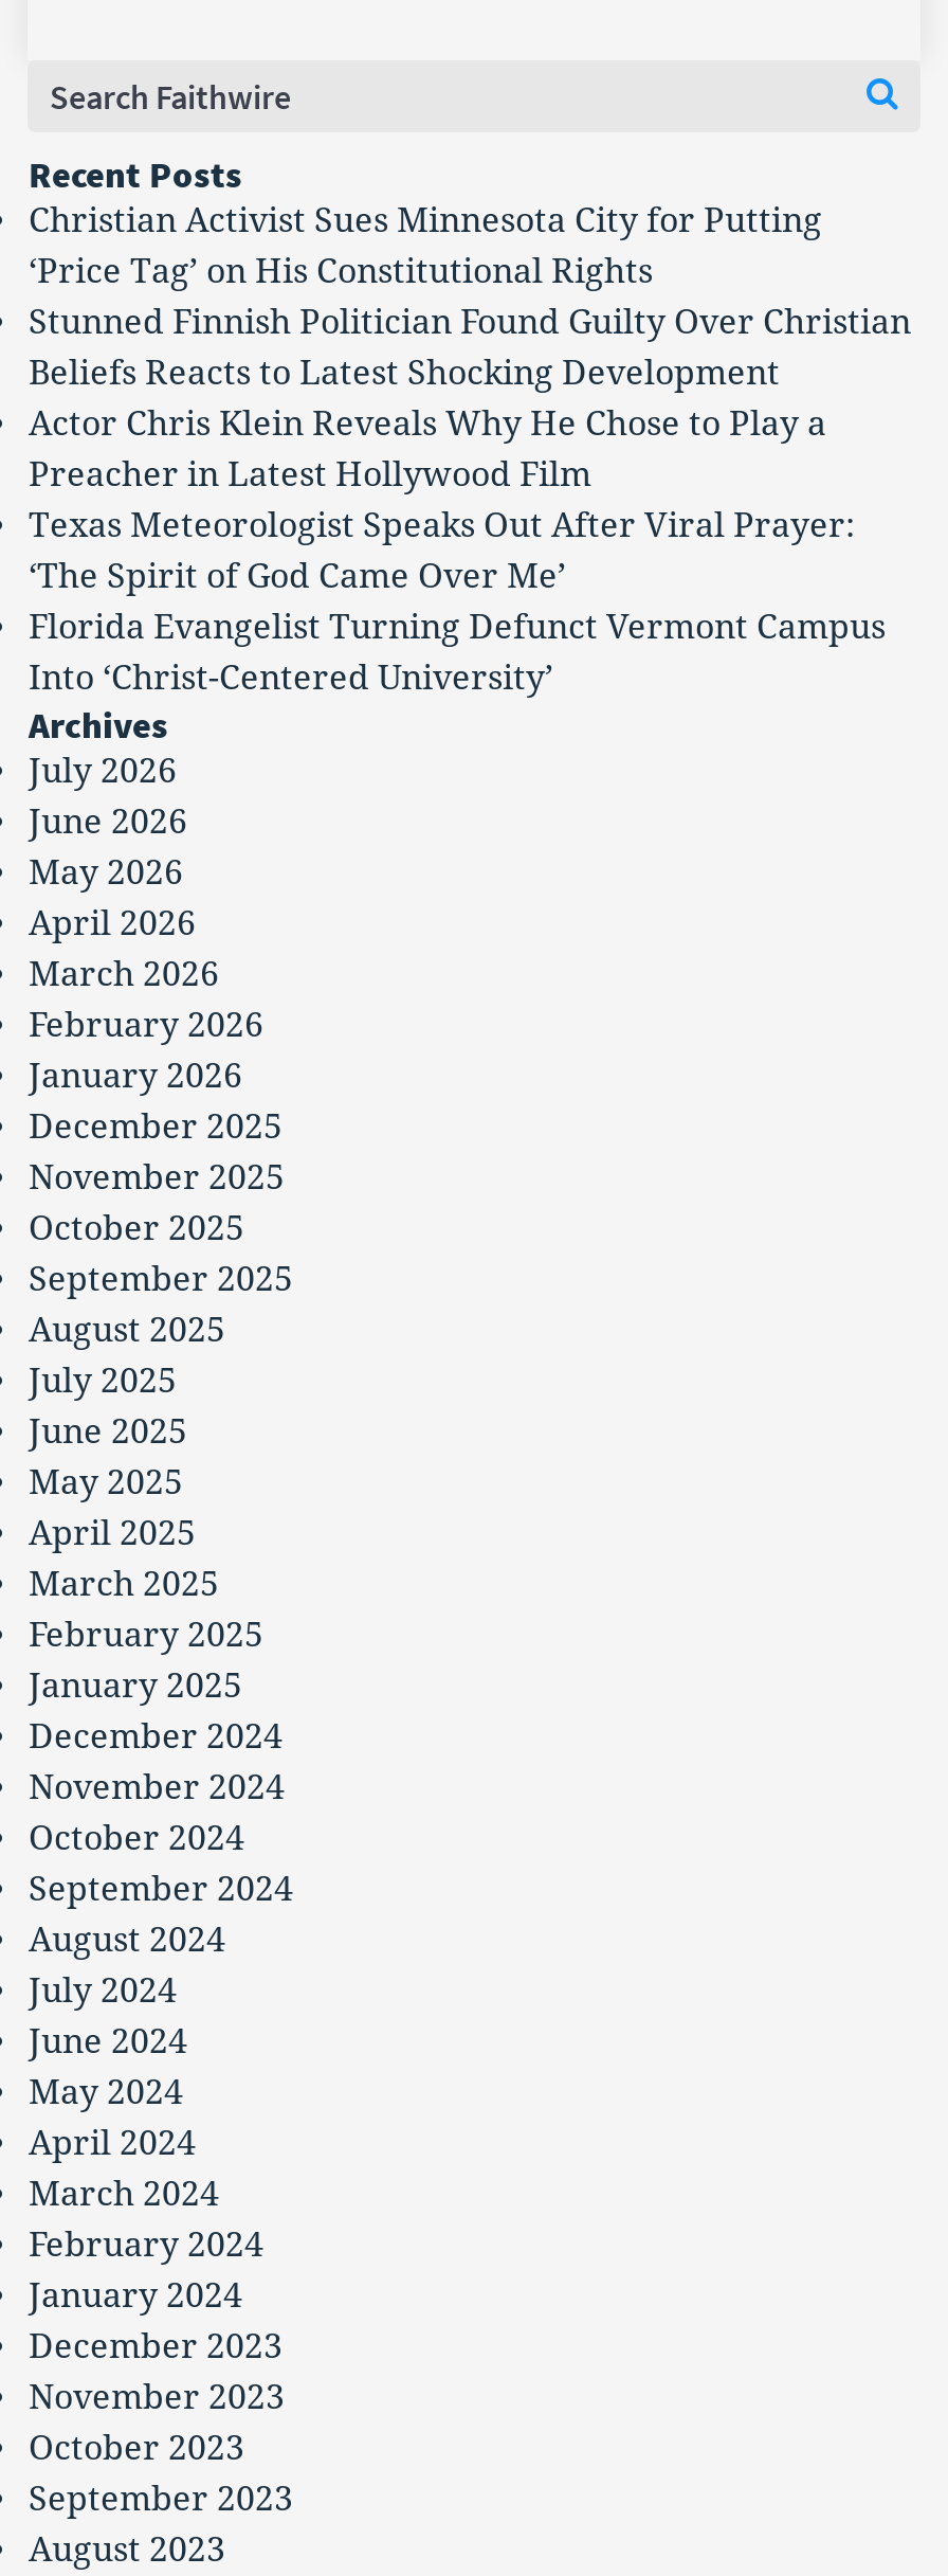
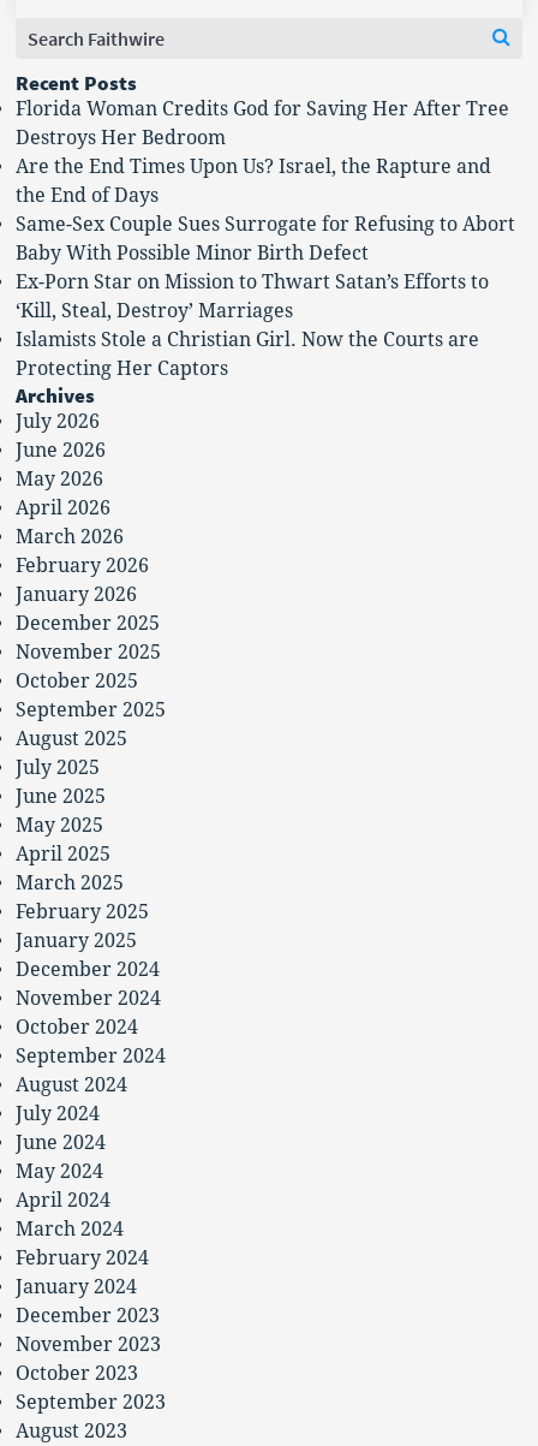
[28,201,911,698] Christian Activist Sues Minnesota City for Putting | ‘Price Tag’ on His Constitutional Rights | Stunned Finnish Politician Found Guilty Over Christian | Beliefs Reacts to Latest Shocking Development | Actor Chris Klein Reveals Why He Chose to Play a | Preacher in Latest Hollywood Film | Texas Meteorologist Speaks Out After Viral Prayer: | ‘The Spirit of God Came Over Me’ | Florida Evangelist Turning Defunct Vermont Campus | Into ‘Christ-Centered University’ -> [16,98,516,380] Florida Woman Credits God for Saving Her After Tree | Destroys Her Bedroom | Are the End Times Upon Us? Israel, the Rapture and | the End of Days | Same-Sex Couple Sues Surrogate for Refusing to Abort | Baby With Possible Minor Birth Defect | Ex-Porn Star on Mission to Thwart Satan’s Efforts to | ‘Kill, Steal, Destroy’ Marriages | Islamists Stole a Christian Girl. Now the Courts are | Protecting Her Captors

